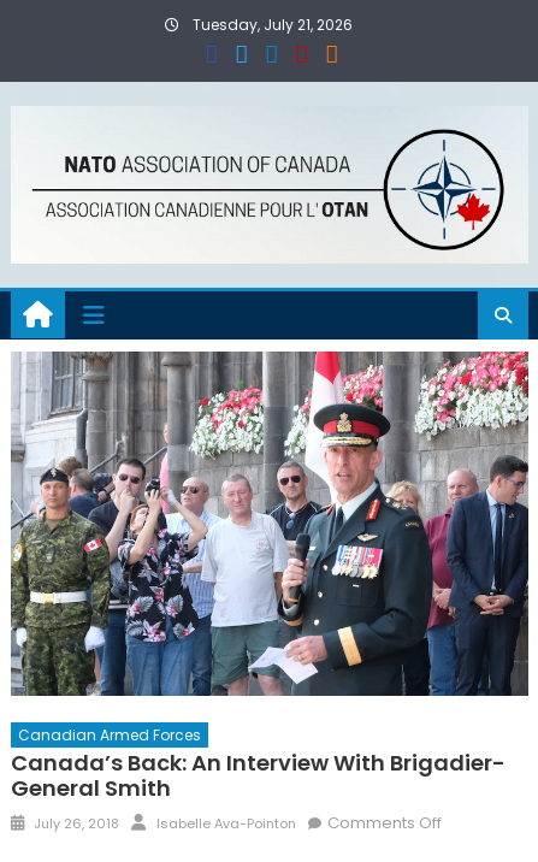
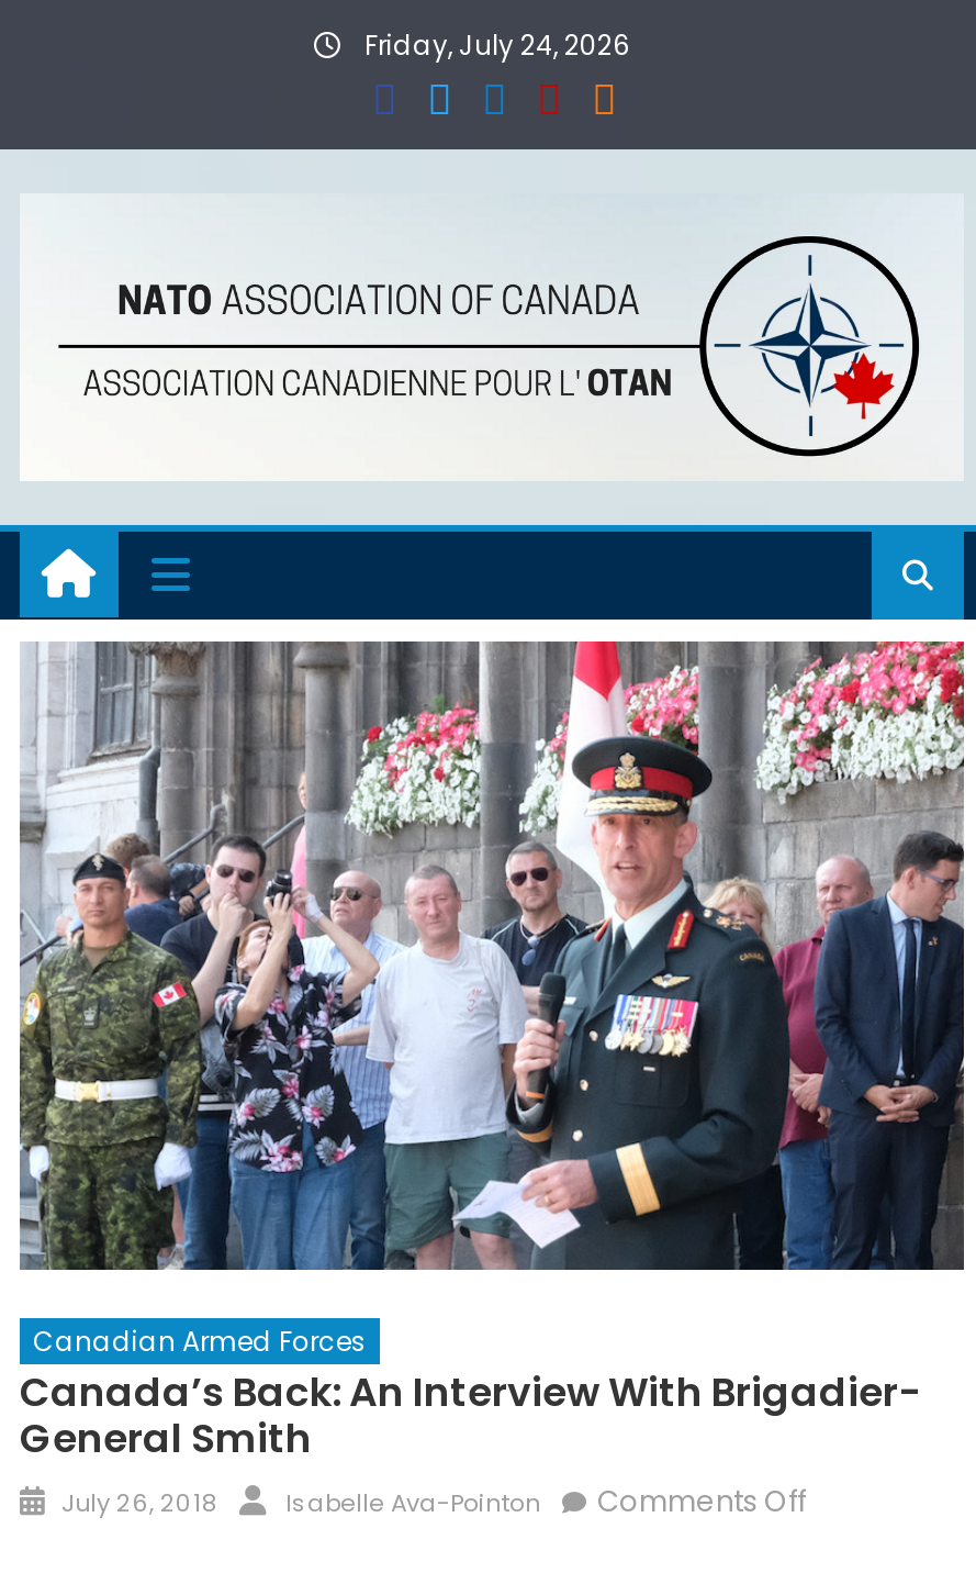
[189,14,353,35] Tuesday, July 21, 2026 -> [358,26,630,64] Friday, July 24, 2026

